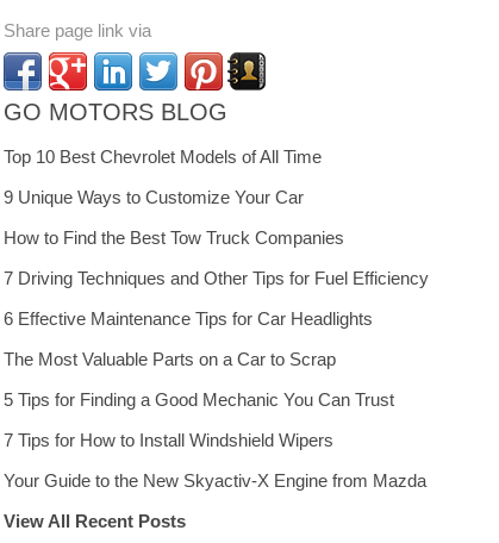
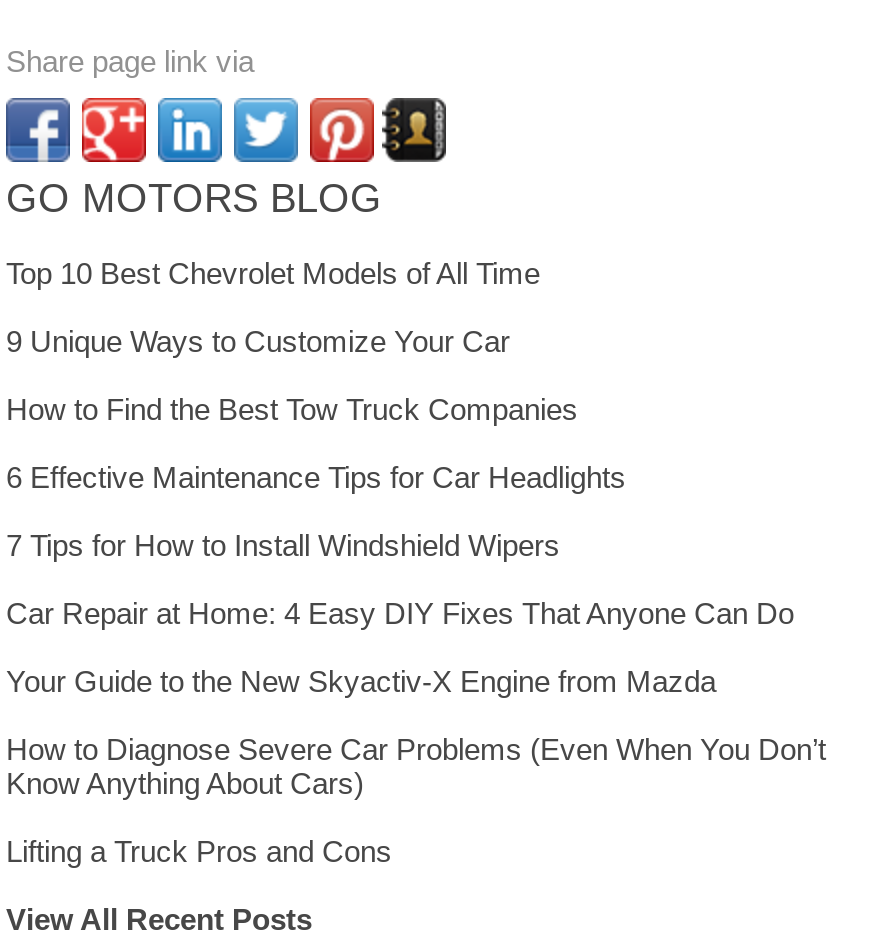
[4,268,429,288] 7 Driving Techniques and Other Tips for Fuel Efficiency -> none
moved [4,308,373,329] -> [6,460,626,494]: 6 Effective Maintenance Tips for Car Headlights
[4,349,394,410] The Most Valuable Parts on a Car to Scrap | 5 Tips for Finding a Good Mechanic You Can Trust -> none
moved [4,430,333,450] -> [6,528,560,562]: 7 Tips for How to Install Windshield Wipers
none -> [6,596,794,630] Car Repair at Home: 4 Easy DIY Fixes That Anyone Can Do
moved [4,470,426,491] -> [6,664,716,698]: Your Guide to the New Skyactiv-X Engine from Mazda
none -> [6,732,826,868] How to Diagnose Severe Car Problems (Even When You Don’t | Know Anything About Cars) | Lifting a Truck Pros and Cons

